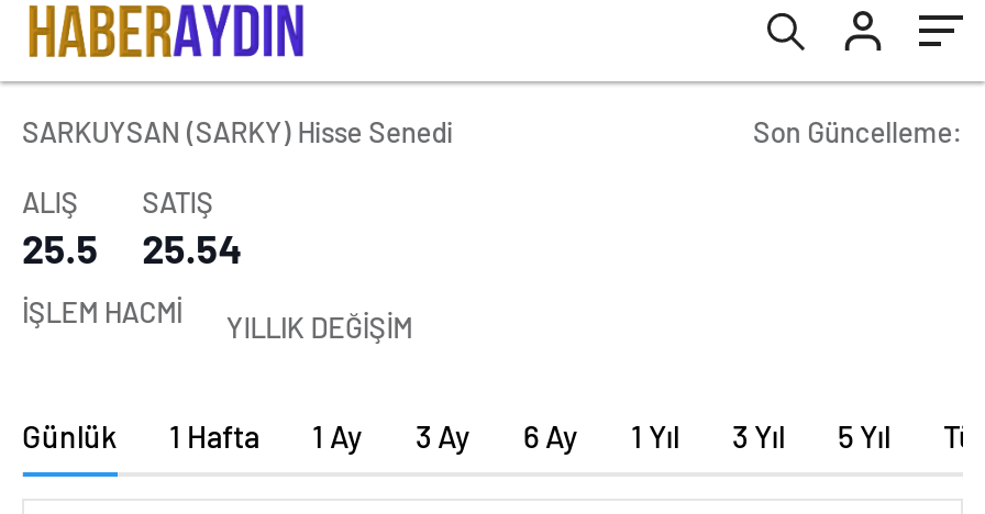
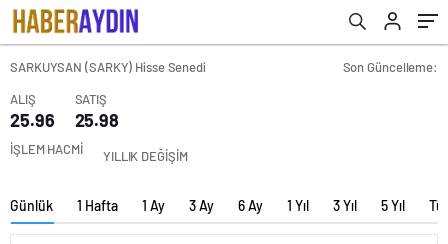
[22,224,98,272] 25.5 -> [10,109,54,131] 25.96
[142,224,242,272] 25.54 -> [74,109,119,131] 25.98

